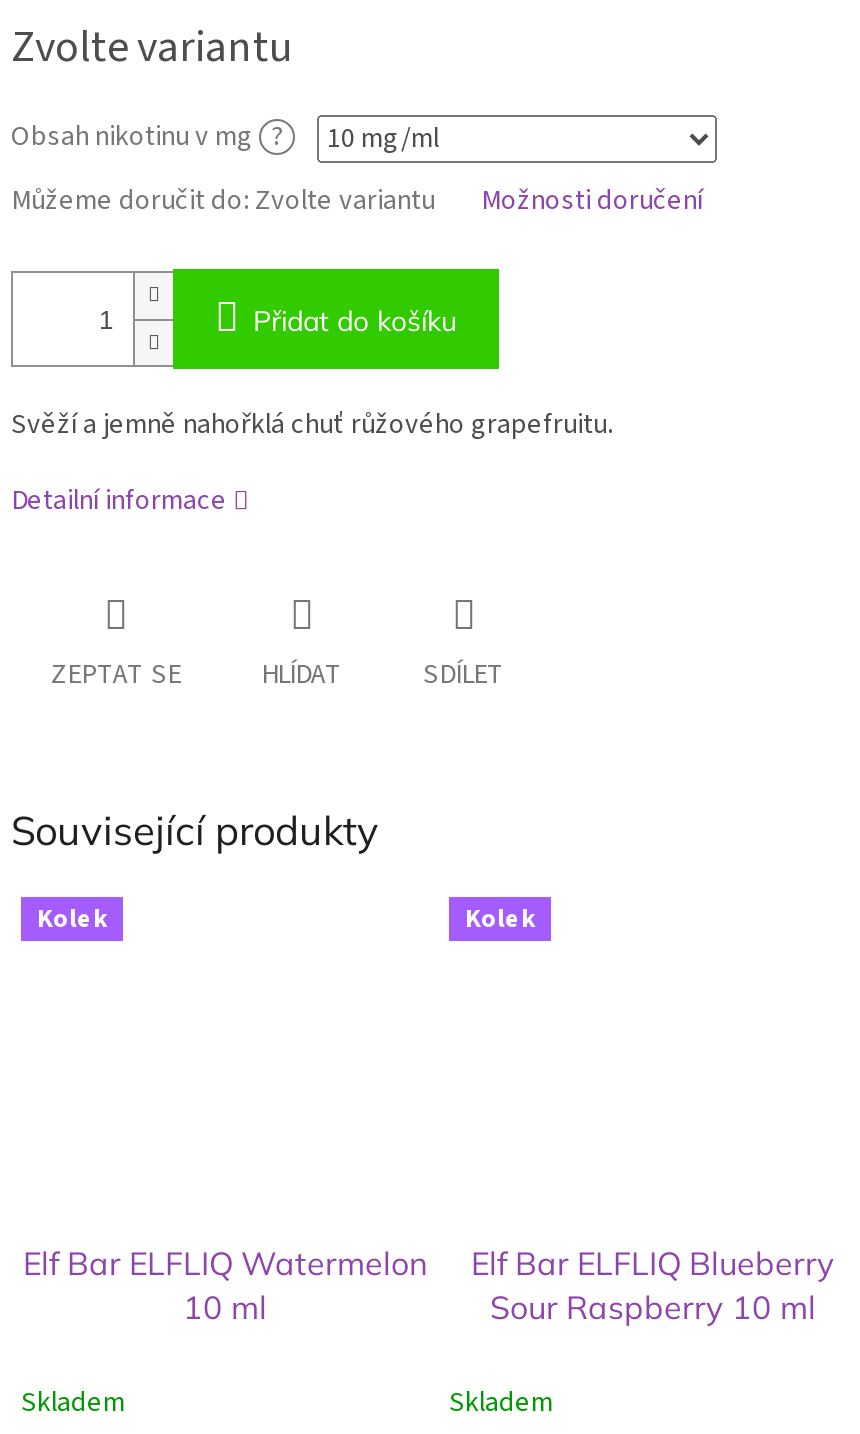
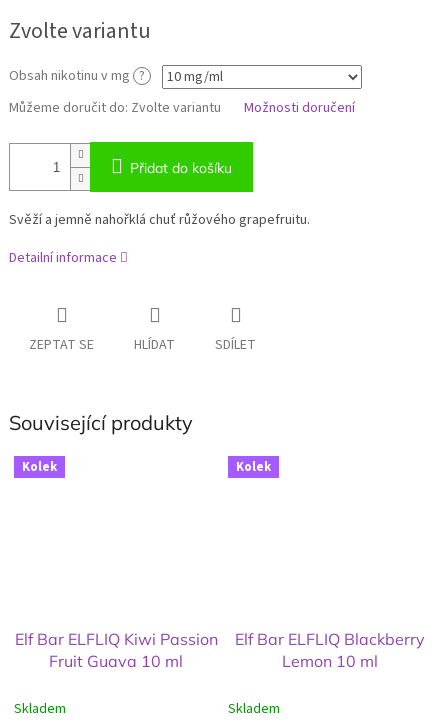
[23,1243,427,1327] Elf Bar ELFLIQ Watermelon | 10 ml -> [14,629,217,671] Elf Bar ELFLIQ Kiwi Passion | Fruit Guava 10 ml
[471,1243,835,1327] Elf Bar ELFLIQ Blueberry | Sour Raspberry 10 ml -> [235,629,425,671] Elf Bar ELFLIQ Blackberry | Lemon 10 ml

